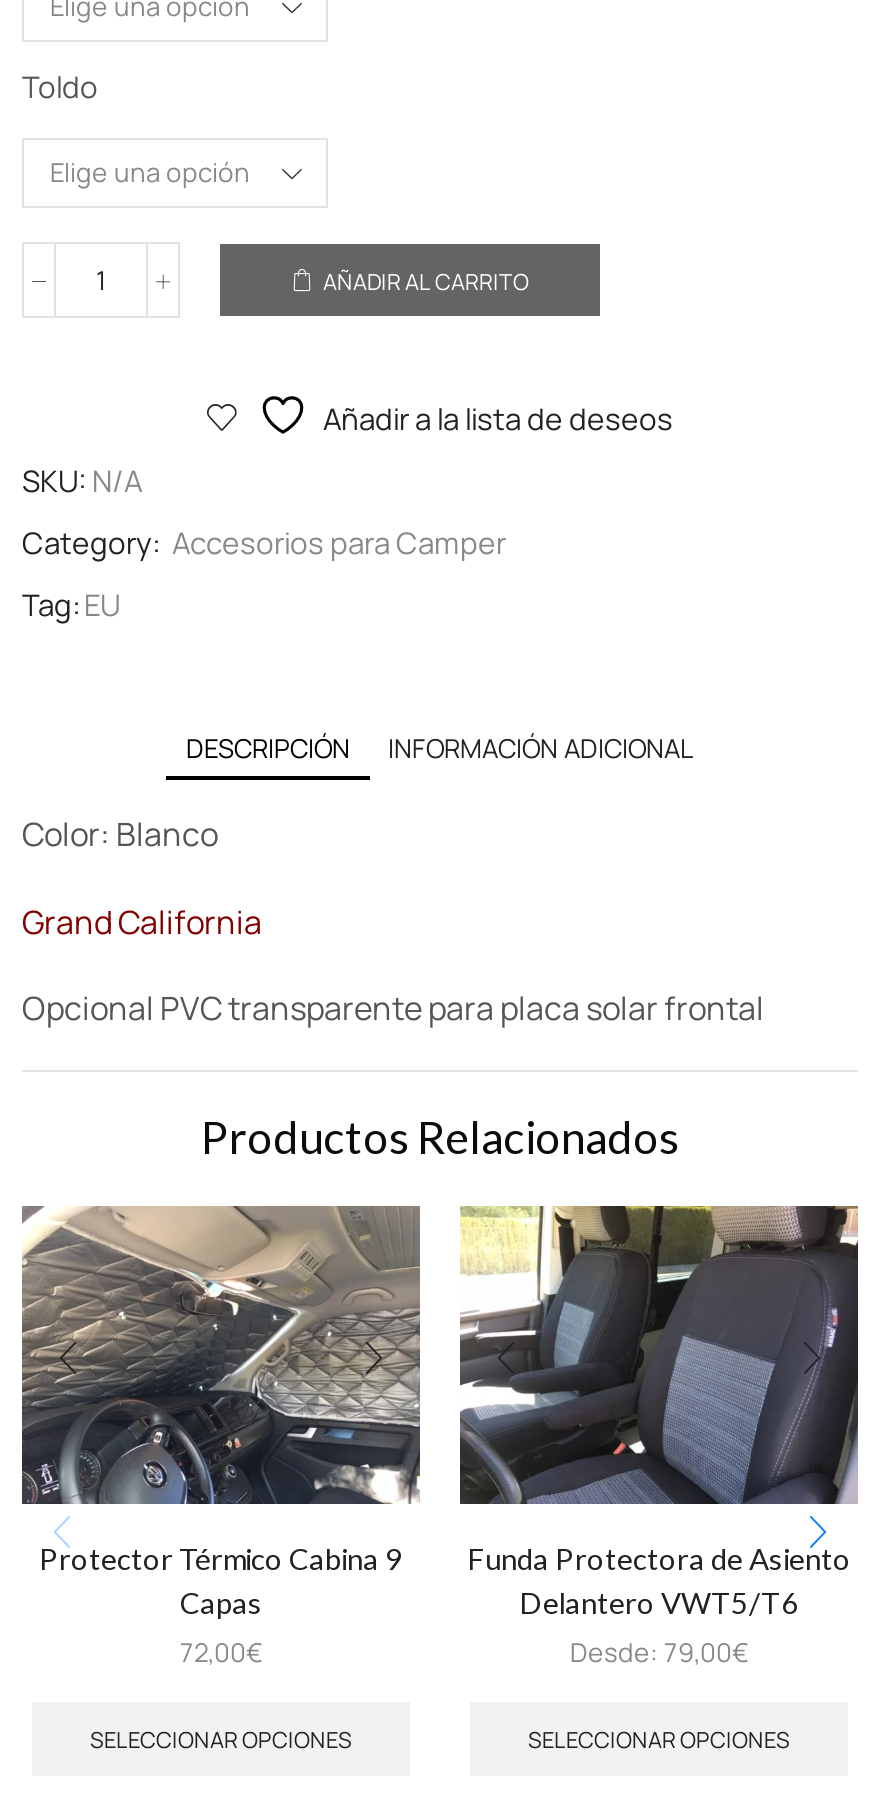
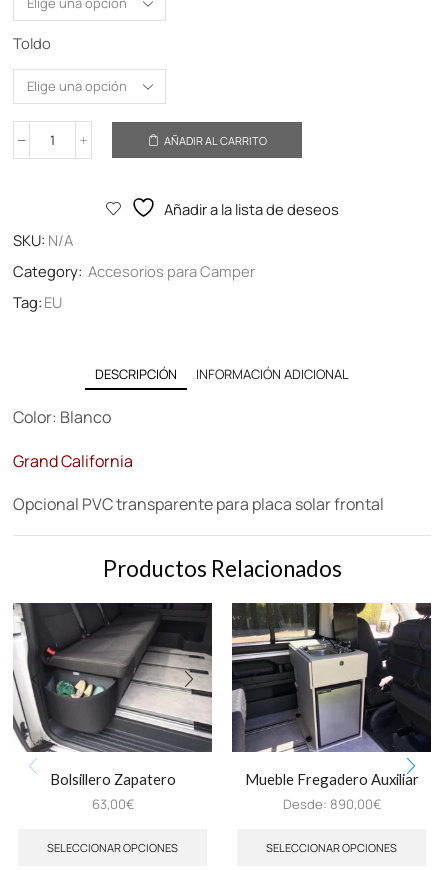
[20,1204,422,1670] [image] | Protector Térmico Cabina 9 | Capas | 72,00€ -> [13,602,212,813] [image] | Bolsillero Zapatero | 63,00€
[460,1204,860,1670] [image] | Funda Protectora de Asiento | Delantero VWT5/T6 | Desde: 79,00€ -> [231,602,432,813] [image] | Mueble Fregadero Auxiliar | Desde: 890,00€

